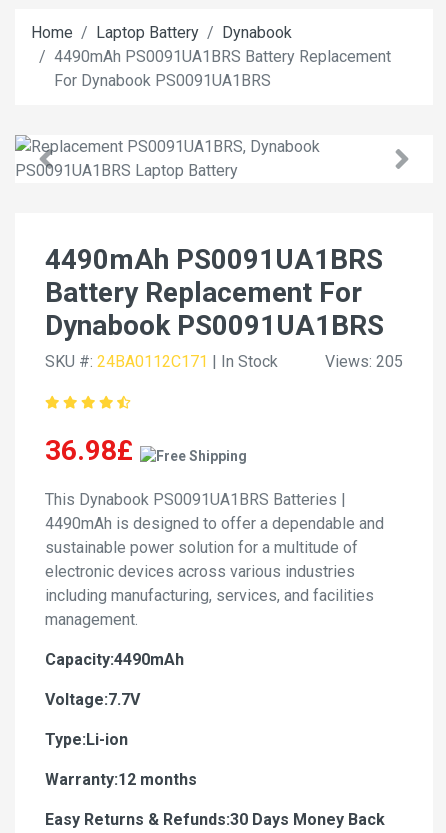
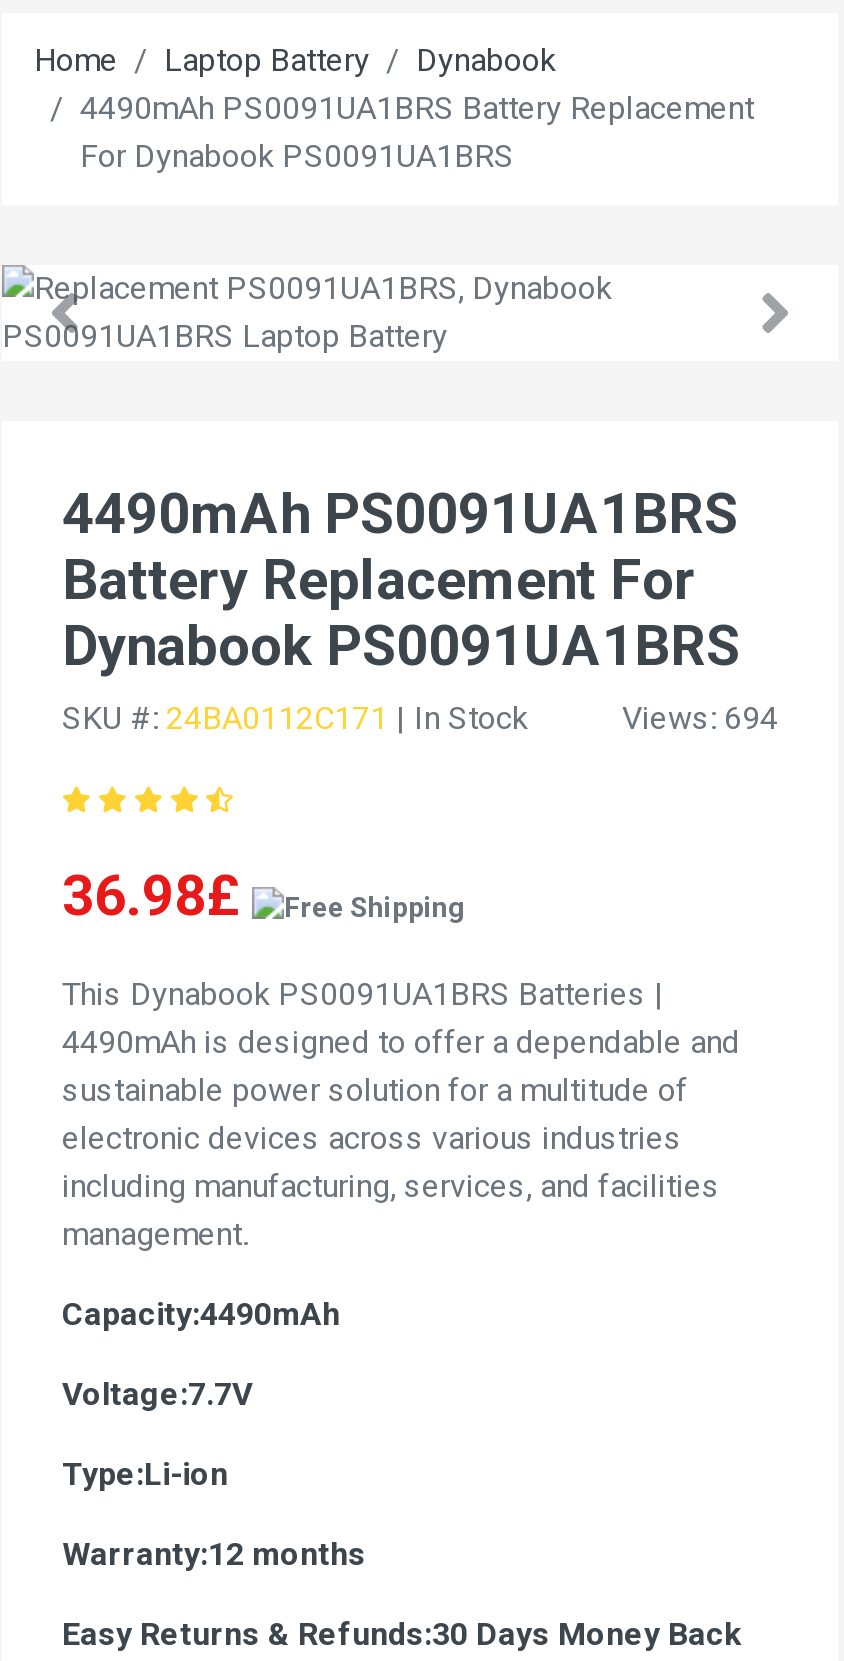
[325,352,403,371] Views: 205 -> [622,699,778,737] Views: 694

